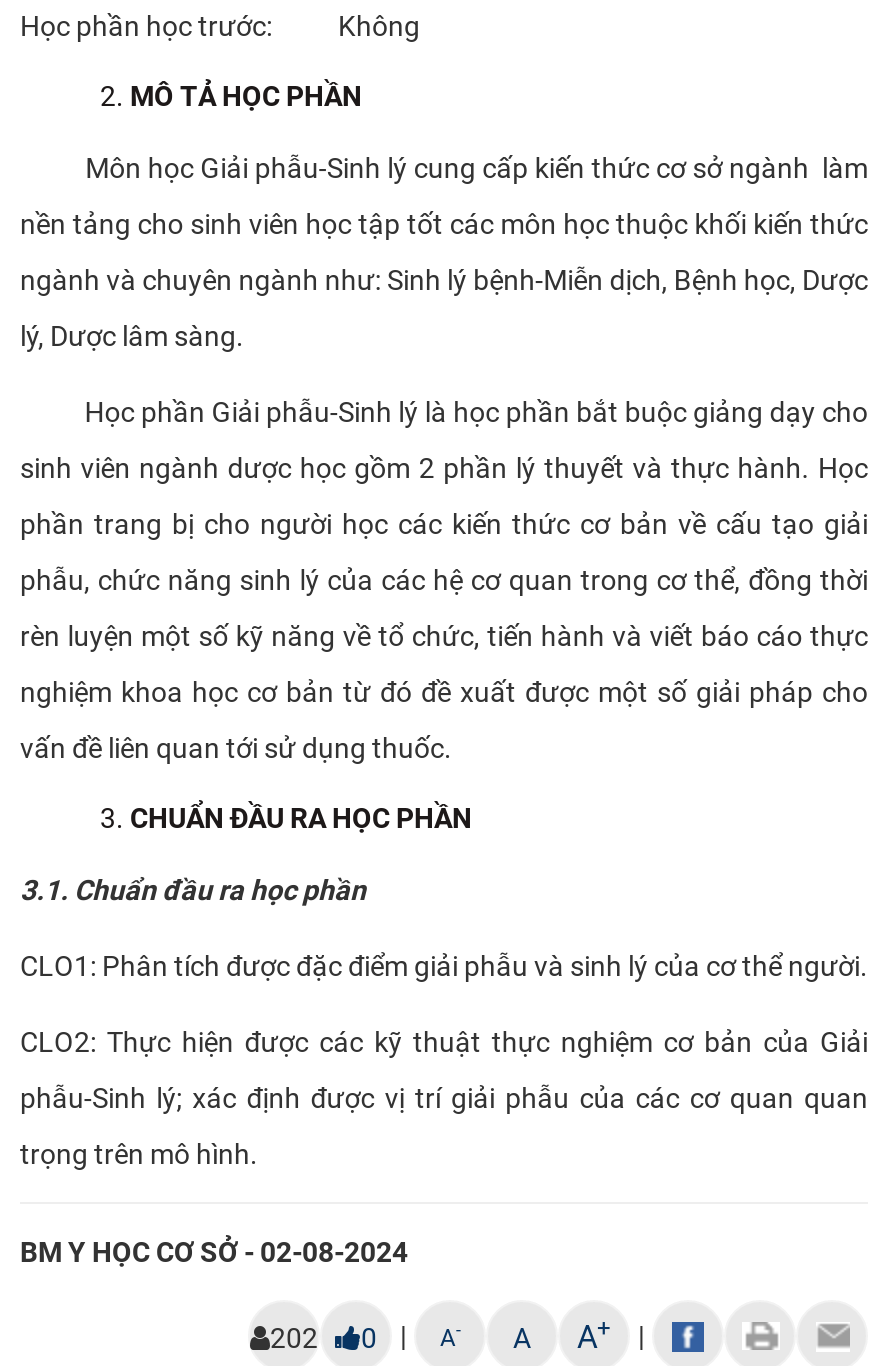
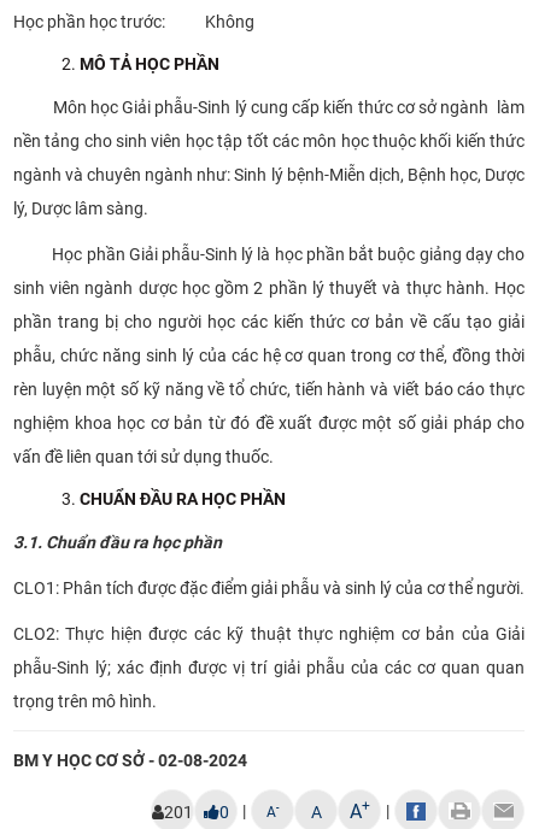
[270,1321,318,1353] 202 -> [164,802,193,821] 201

